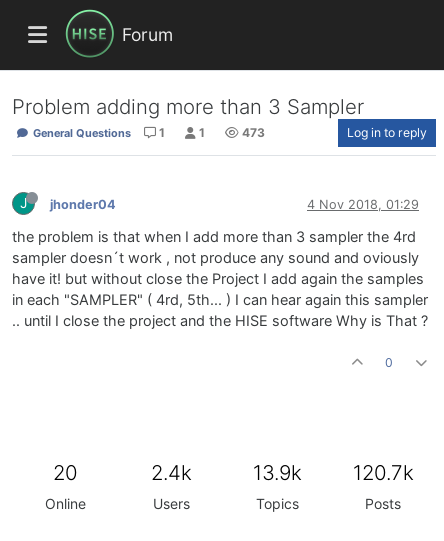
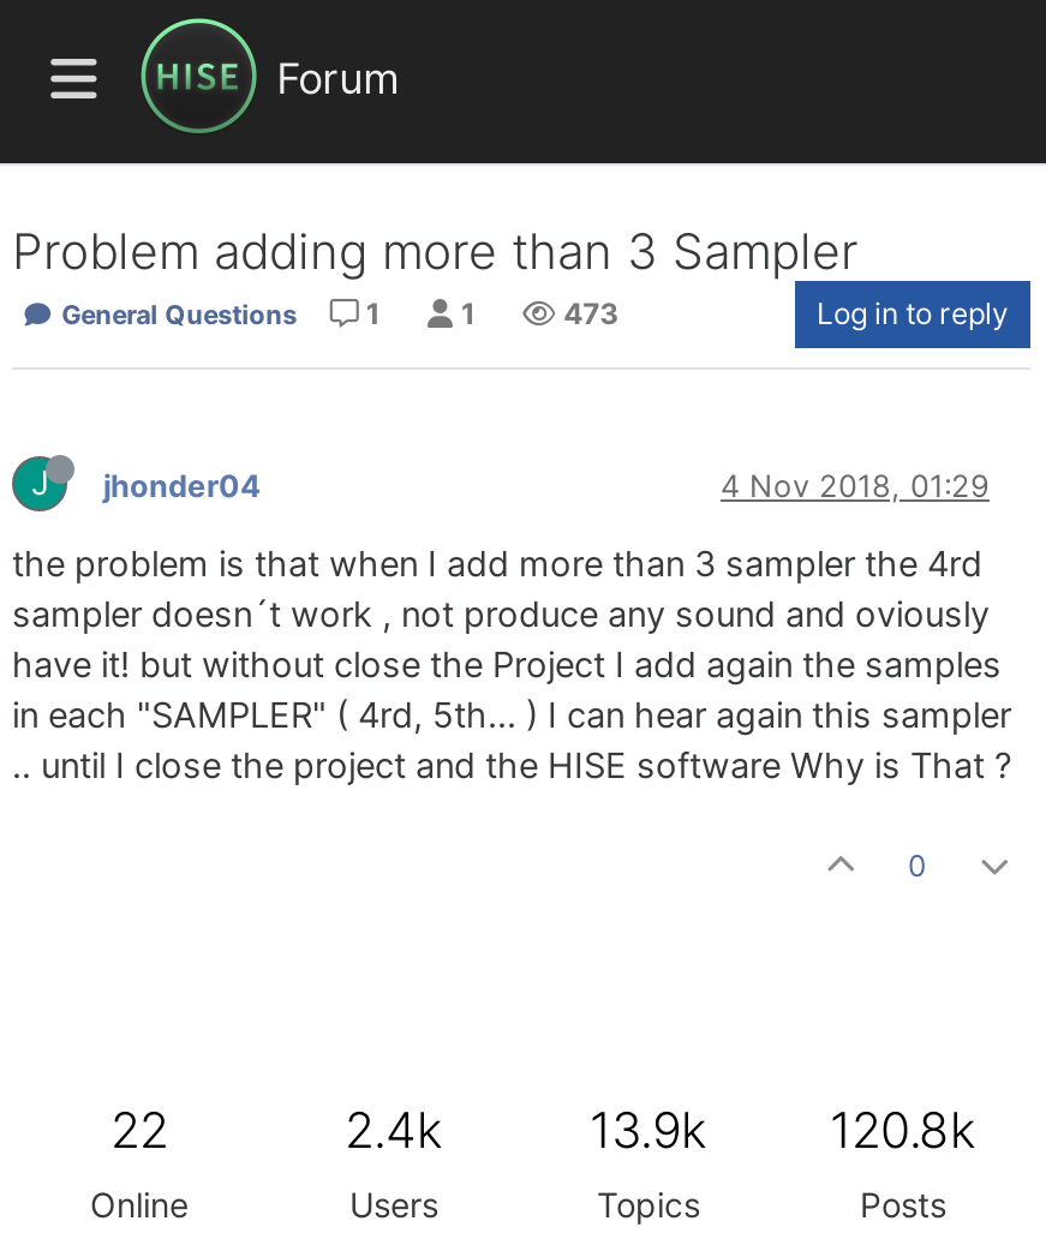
[52,460,77,485] 20 -> [110,1100,168,1160] 22
[352,460,413,485] 120.7k -> [830,1100,976,1160] 120.8k

